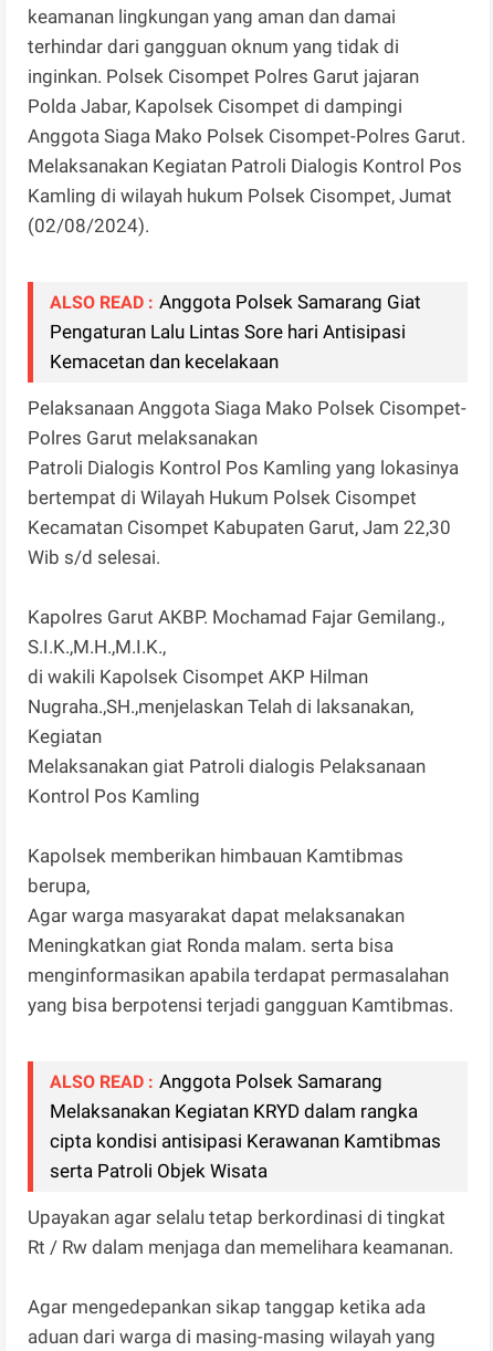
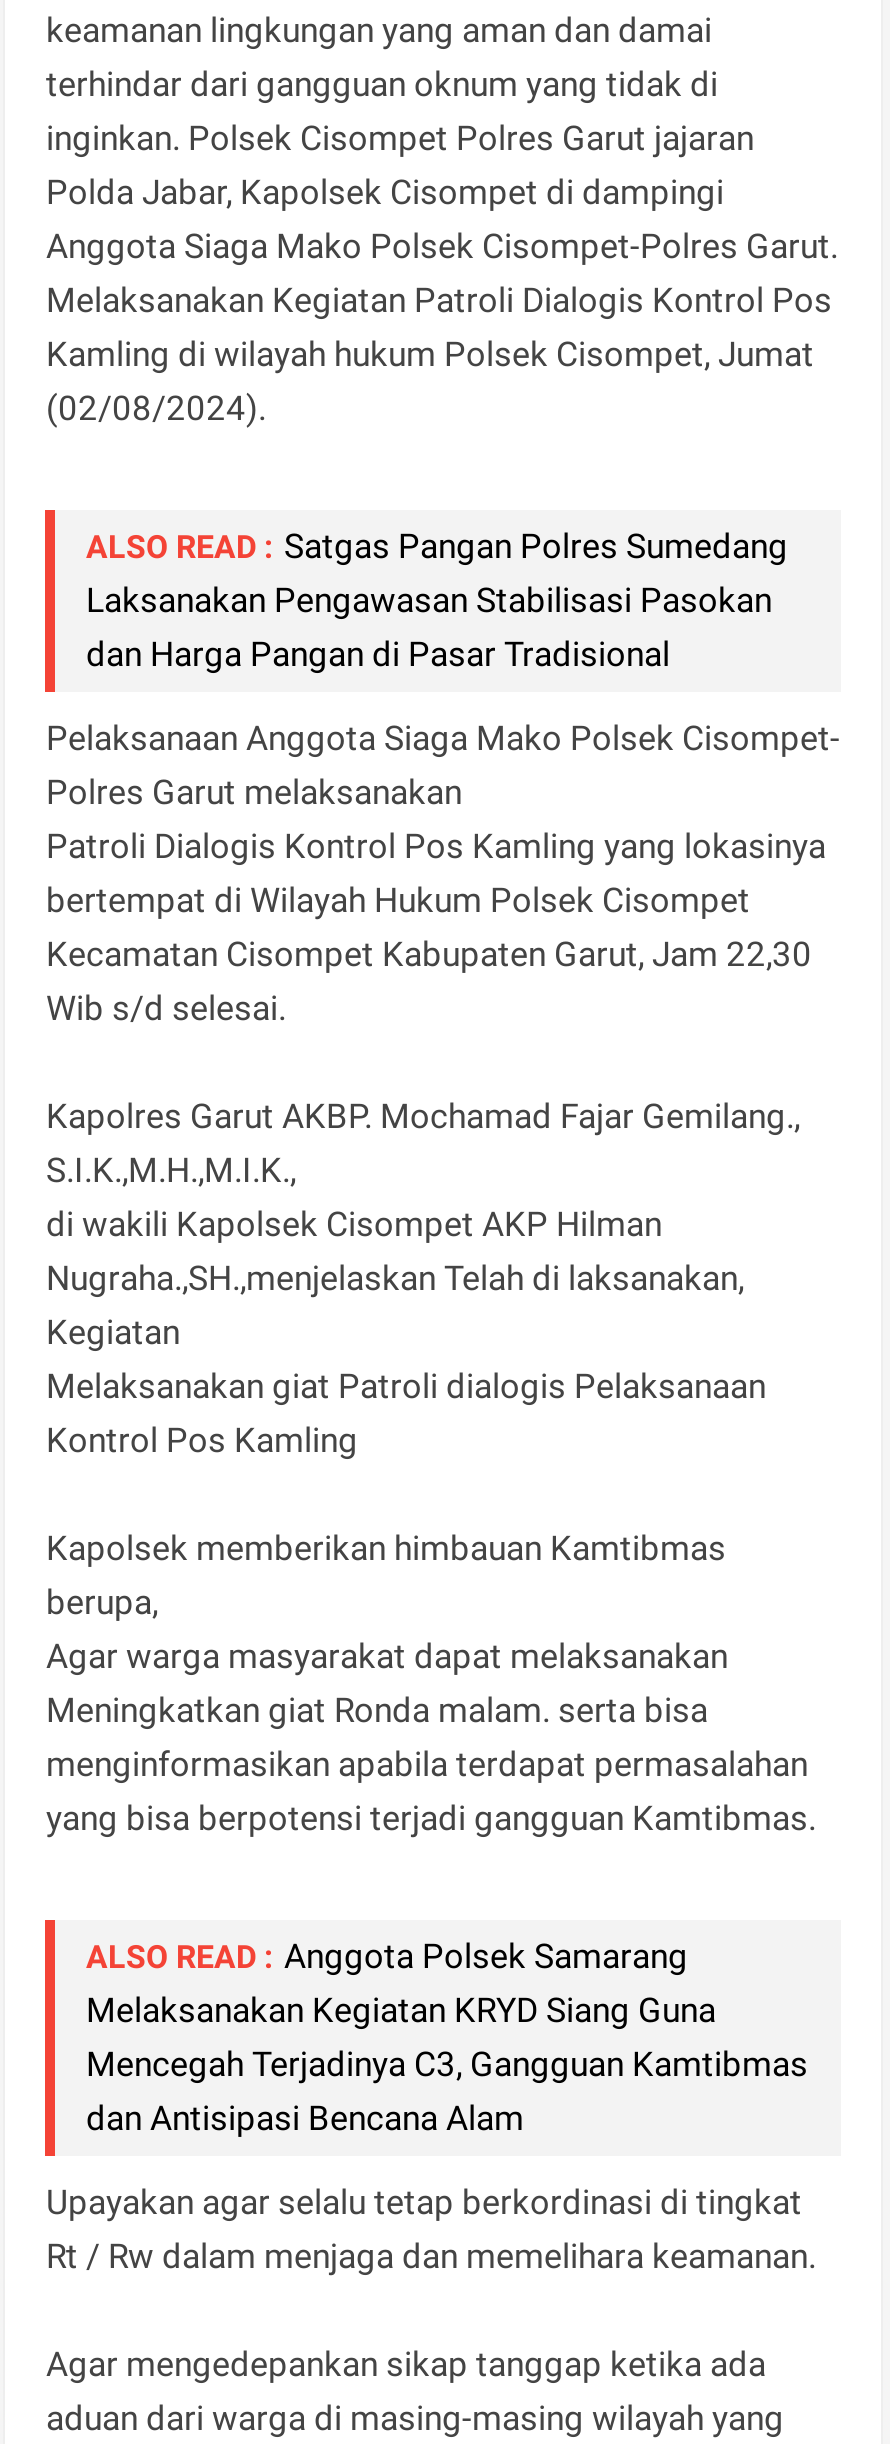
[50,291,422,372] ALSO READ : Anggota Polsek Samarang Giat | Pengaturan Lalu Lintas Sore hari Antisipasi | Kemacetan dan kecelakaan -> [86,526,788,674] ALSO READ : Satgas Pangan Polres Sumedang | Laksanakan Pengawasan Stabilisasi Pasokan | dan Harga Pangan di Pasar Tradisional
[50,1100,442,1182] Melaksanakan Kegiatan KRYD dalam rangka | cipta kondisi antisipasi Kerawanan Kamtibmas | serta Patroli Objek Wisata -> [86,1990,808,2138] Melaksanakan Kegiatan KRYD Siang Guna | Mencegah Terjadinya C3, Gangguan Kamtibmas | dan Antisipasi Bencana Alam

